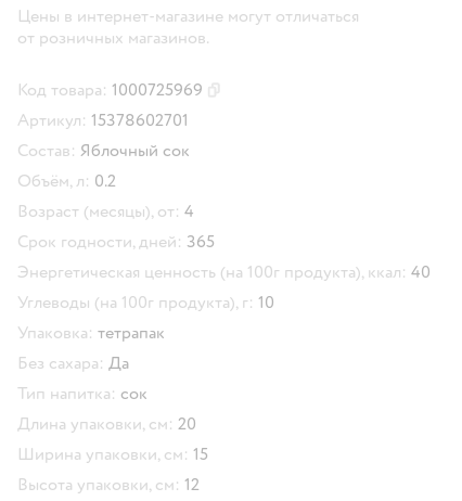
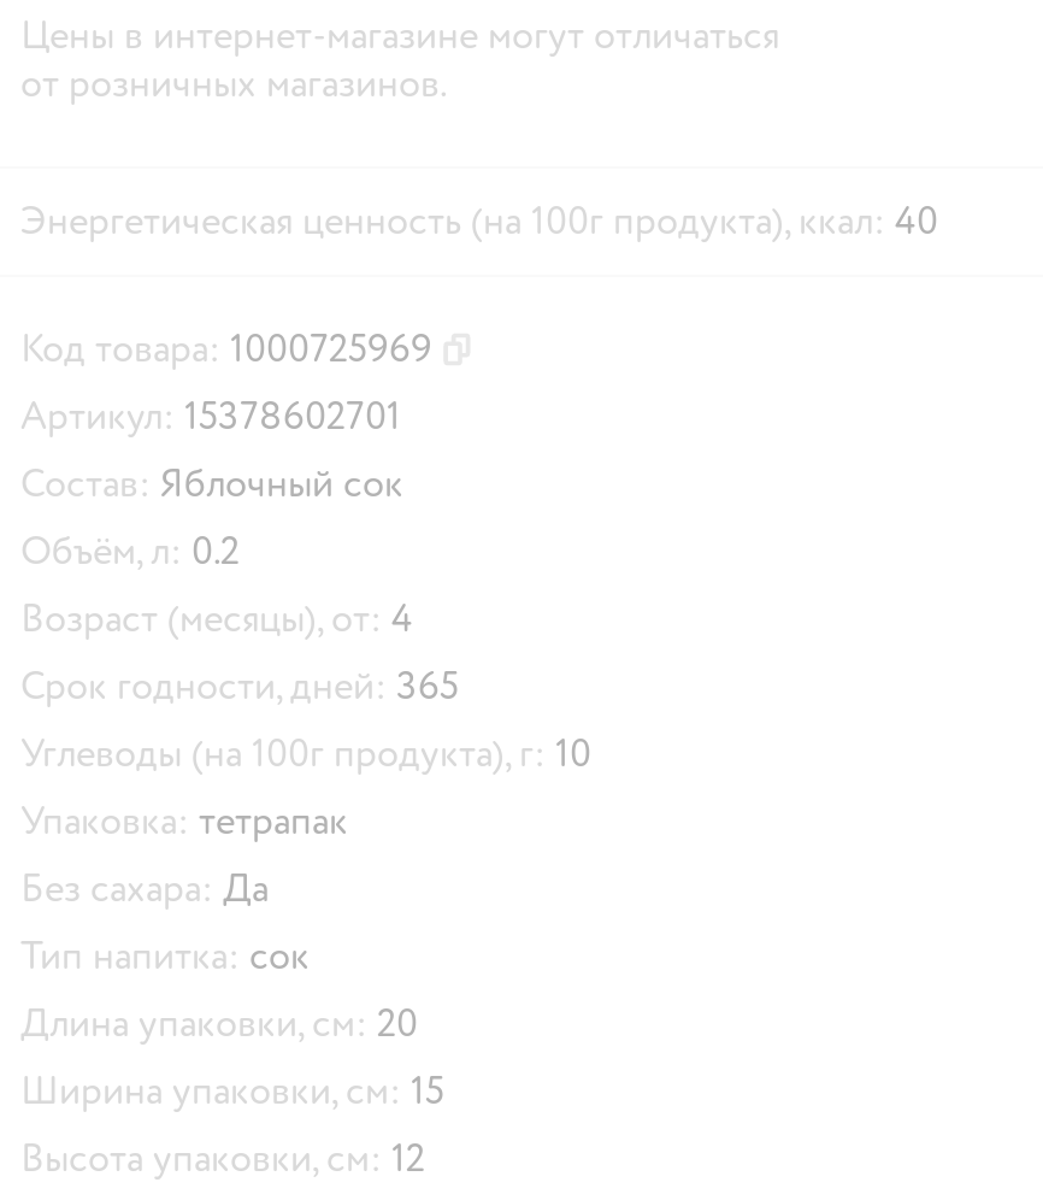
moved [17,110,215,253] -> [20,392,459,710]: Артикул: 15378602701 | Состав: Яблочный сок | Объём, л: 0.2 | Возраст (месяцы), от: 4 | Срок годности, дней: 365
moved [17,262,431,283] -> [20,197,938,245]: Энергетическая ценность (на 100г продукта), ккал: 40

